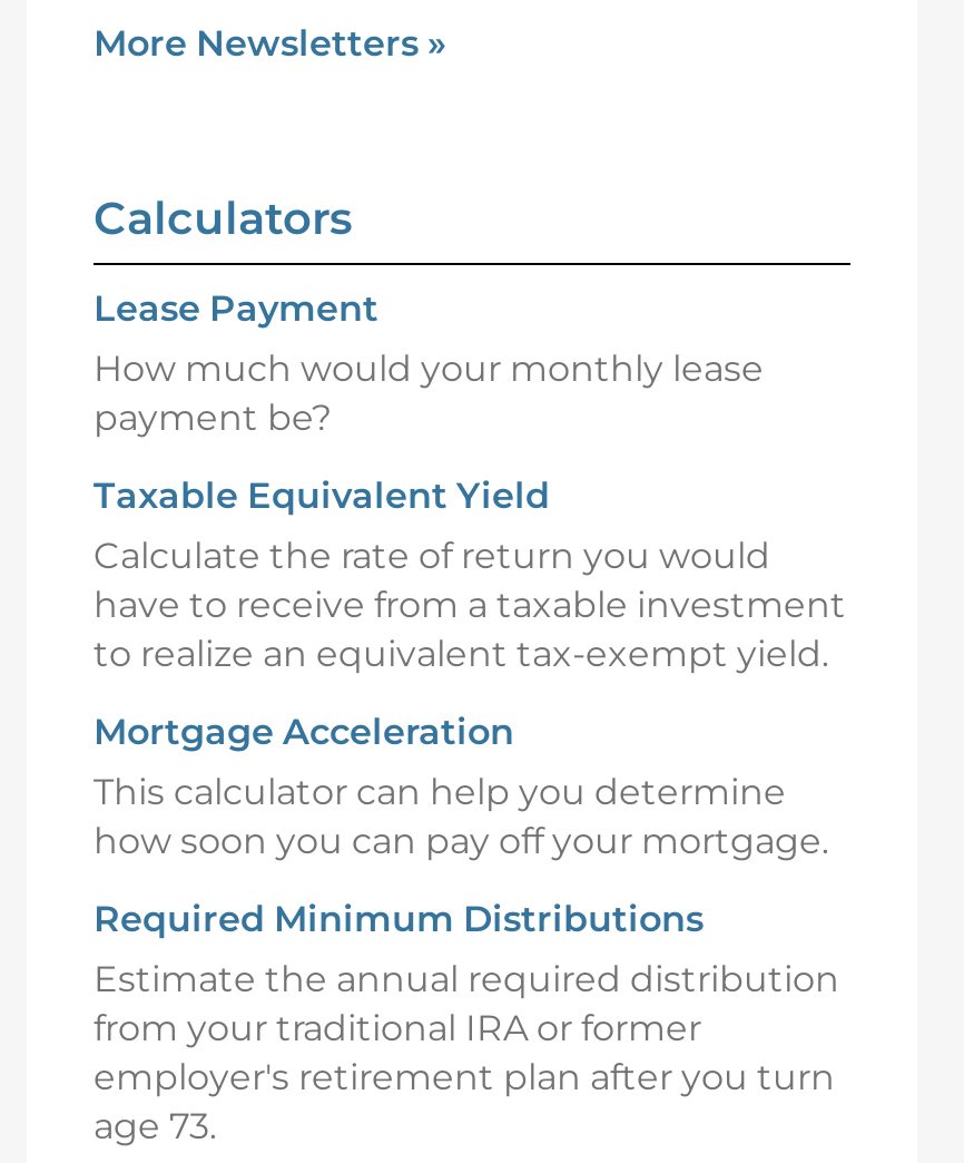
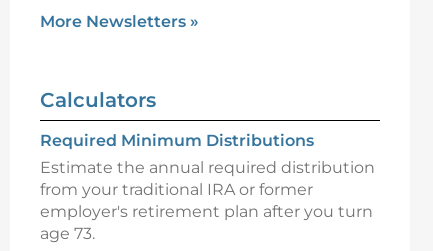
[94,287,846,861] Lease Payment | How much would your monthly lease | payment be? | Taxable Equivalent Yield | Calculate the rate of return you would | have to receive from a taxable investment | to realize an equivalent tax-exempt yield. | Mortgage Acceleration | This calculator can help you determine | how soon you can pay off your mortgage. -> none

